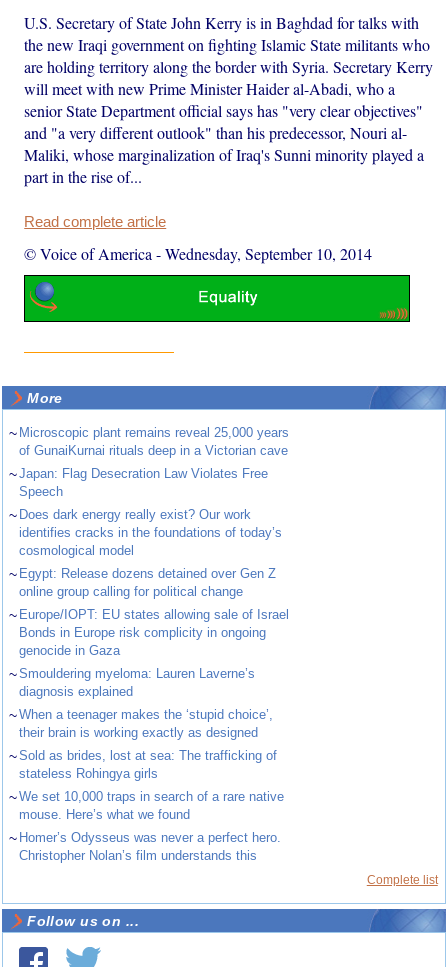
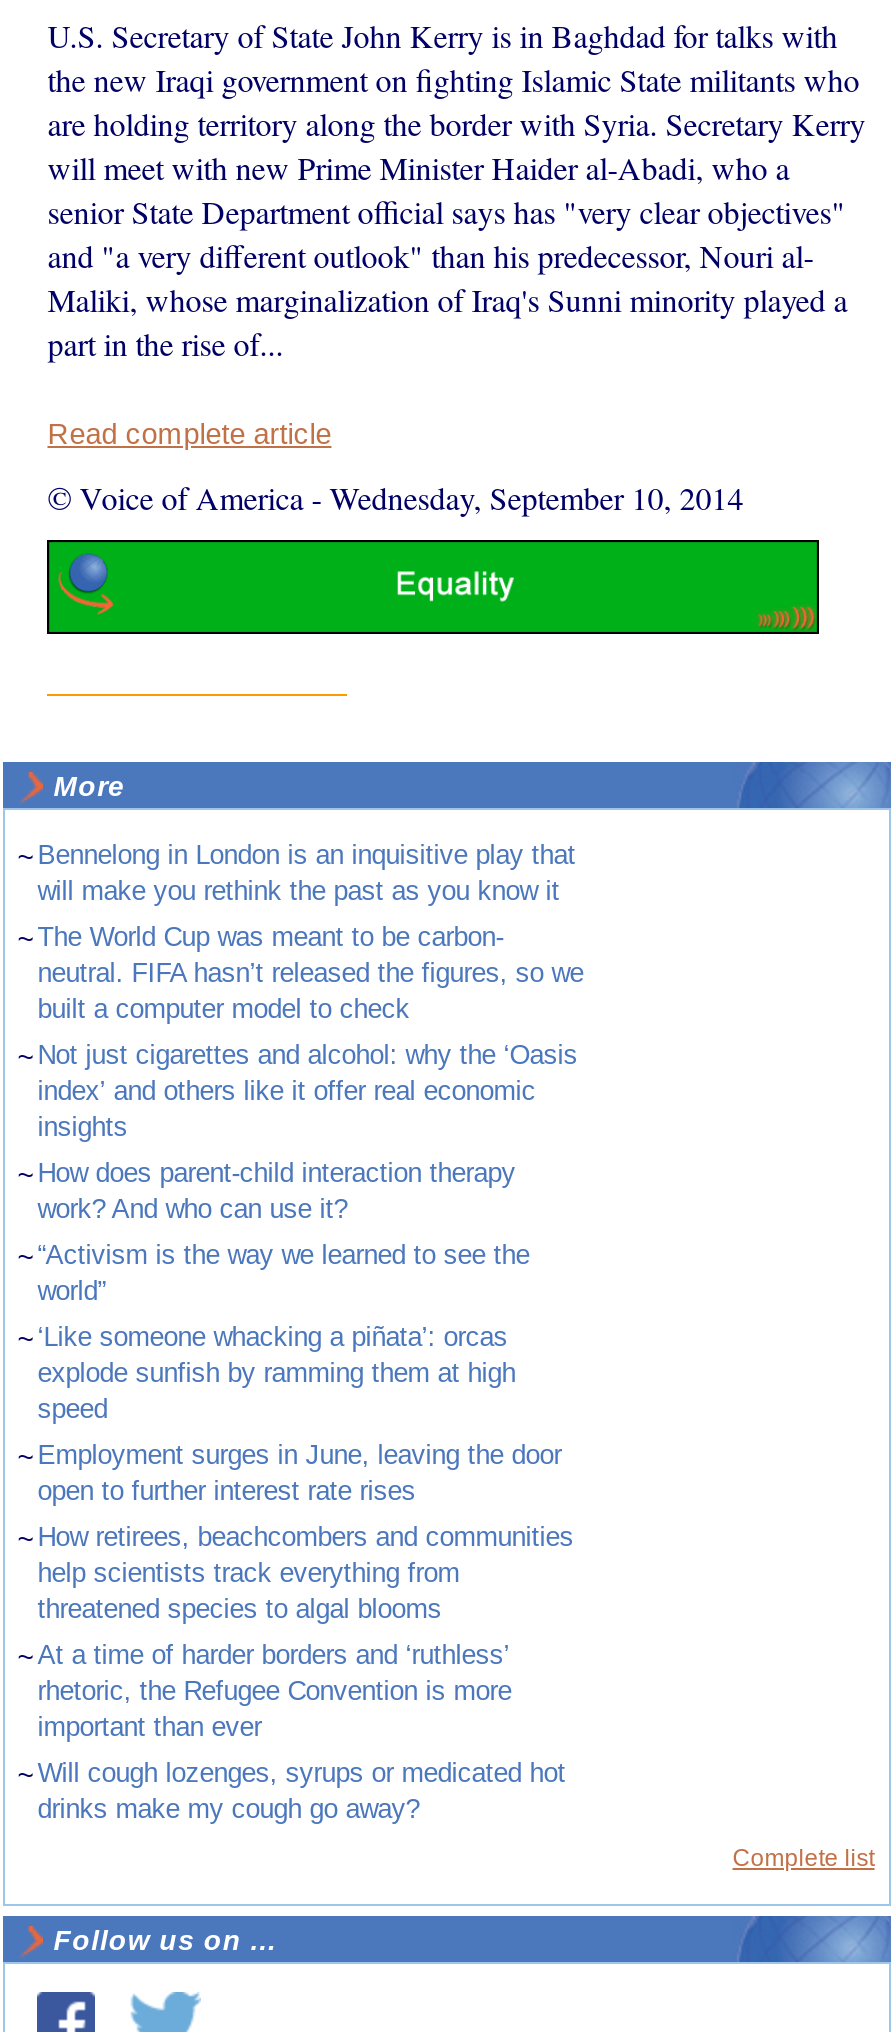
[9,425,289,458] ~ Microscopic plant remains reveal 25,000 years | of GunaiKurnai rituals deep in a Victorian cave -> [17,841,575,907] ~ Bennelong in London is an inquisitive play that | will make you rethink the past as you know it
[9,466,268,499] ~ Japan: Flag Desecration Law Violates Free | Speech -> [17,923,583,1025] ~ The World Cup was meant to be carbon- | neutral. FIFA hasn’t released the figures, so we | built a computer model to check
[9,507,282,558] ~ Does dark energy really exist? Our work | identifies cracks in the foundations of today’s | cosmological model -> [17,1041,577,1143] ~ Not just cigarettes and alcohol: why the ‘Oasis | index’ and others like it offer real economic | insights
[9,566,276,599] ~ Egypt: Release dozens detained over Gen Z | online group calling for political change -> [17,1159,515,1225] ~ How does parent-child interaction therapy | work? And who can use it?
[9,607,289,658] ~ Europe/IOPT: EU states allowing sale of Israel | Bonds in Europe risk complicity in ongoing | genocide in Gaza -> [17,1241,529,1307] ~ “Activism is the way we learned to see the | world”
[9,666,255,699] ~ Smouldering myeloma: Lauren Laverne’s | diagnosis explained -> [17,1323,515,1425] ~ ‘Like someone whacking a piñata’: orcas | explode sunfish by ramming them at high | speed
[9,707,273,740] ~ When a teenager makes the ‘stupid choice’, | their brain is working exactly as designed -> [17,1441,561,1507] ~ Employment surges in June, leaving the door | open to further interest rate rises
[9,748,277,781] ~ Sold as brides, lost at sea: The trafficking of | stateless Rohingya girls -> [17,1523,573,1625] ~ How retirees, beachcombers and communities | help scientists track everything from | threatened species to algal blooms
[9,789,284,822] ~ We set 10,000 traps in search of a rare native | mouse. Here’s what we found -> [17,1641,511,1743] ~ At a time of harder borders and ‘ruthless’ | rhetoric, the Refugee Convention is more | important than ever
[9,830,281,863] ~ Homer’s Odysseus was never a perfect hero. | Christopher Nolan’s film understands this -> [17,1759,565,1825] ~ Will cough lozenges, syrups or medicated hot | drinks make my cough go away?

